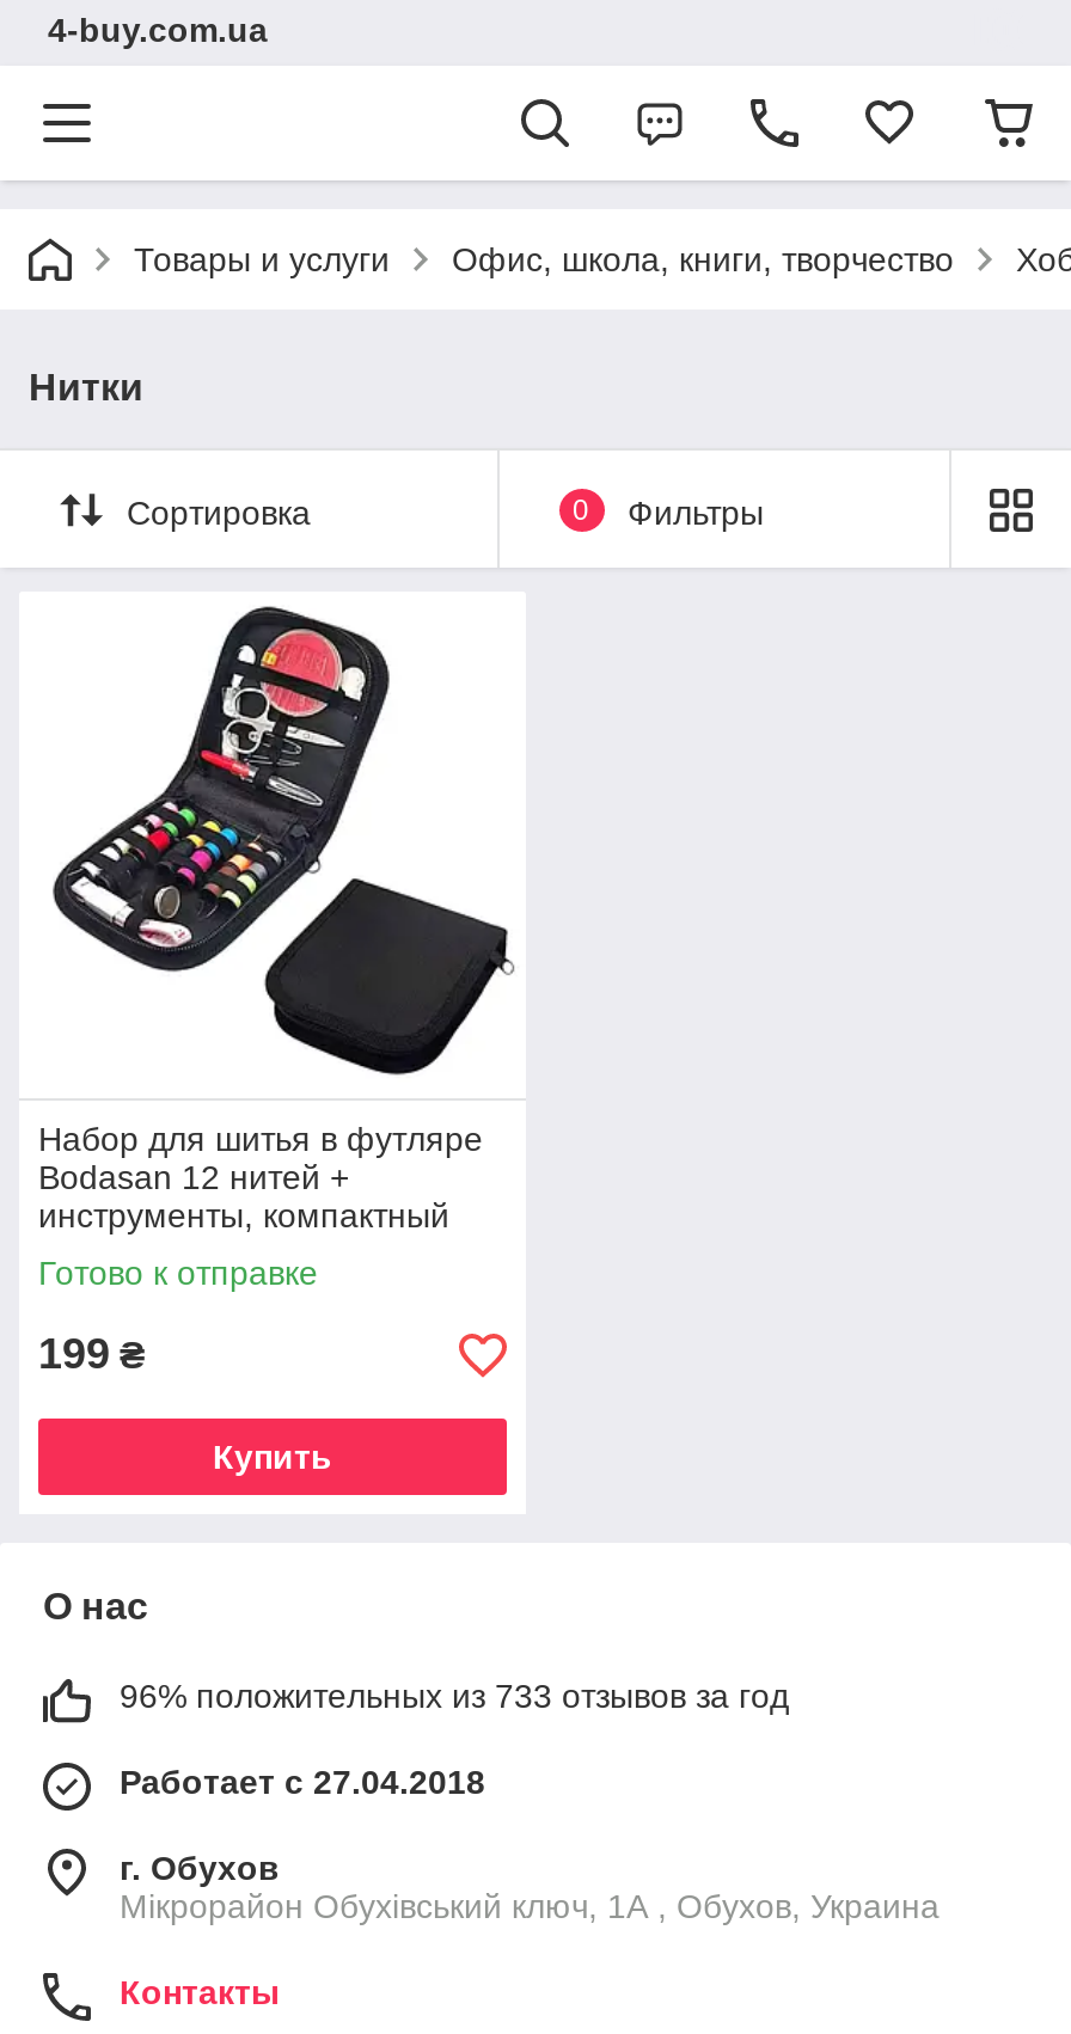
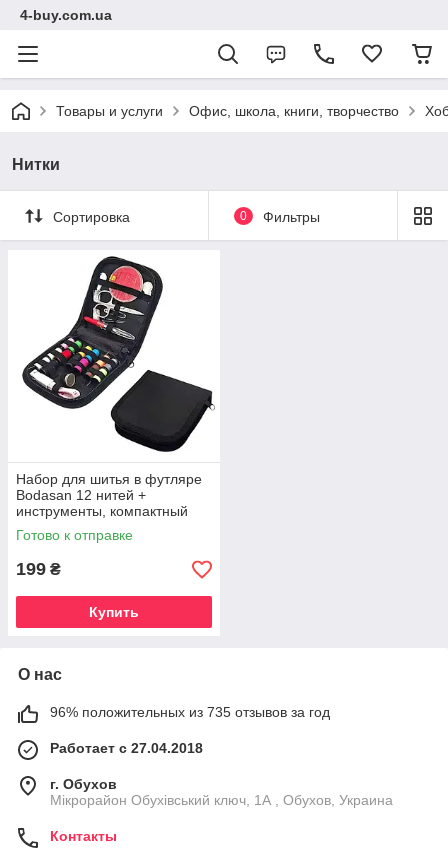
[120,1677,789,1715] 96% положительных из 733 отзывов за год -> [50,704,330,720] 96% положительных из 735 отзывов за год

